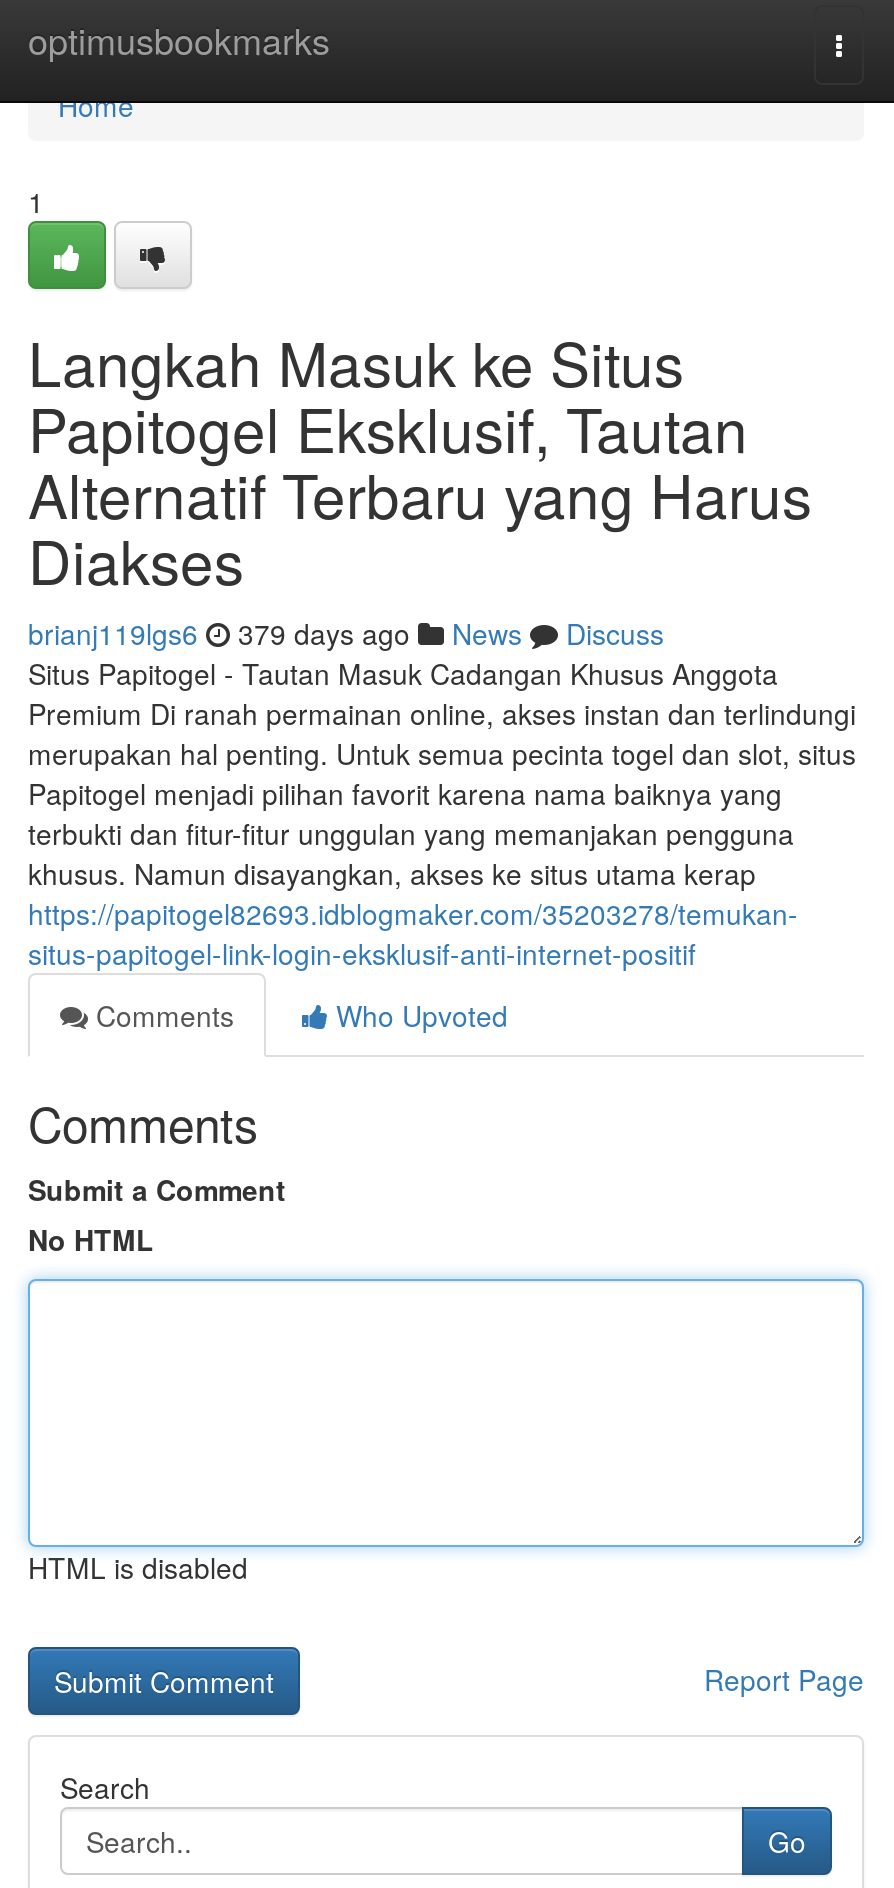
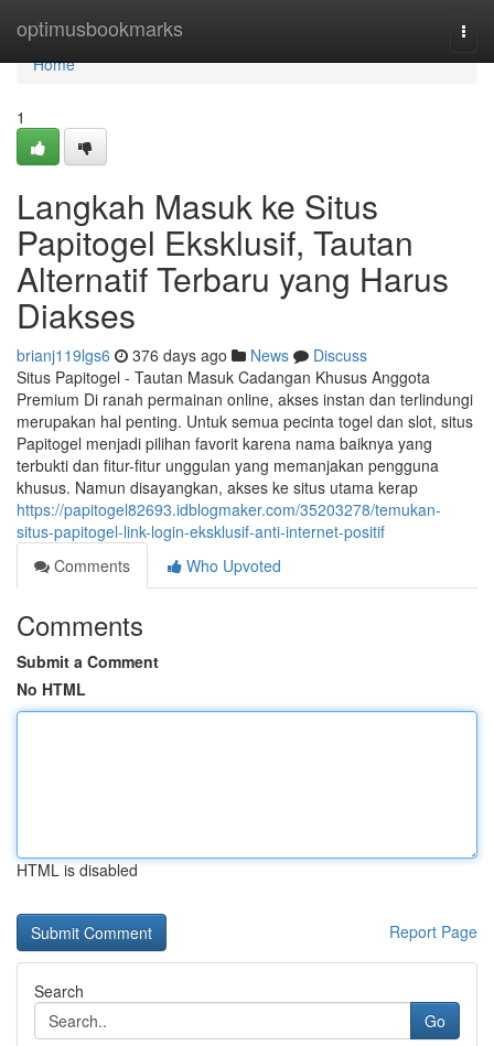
[28,613,664,653] brianj119lgs6 379 days ago News Discuss -> [17,344,367,366] brianj119lgs6 376 days ago News Discuss

